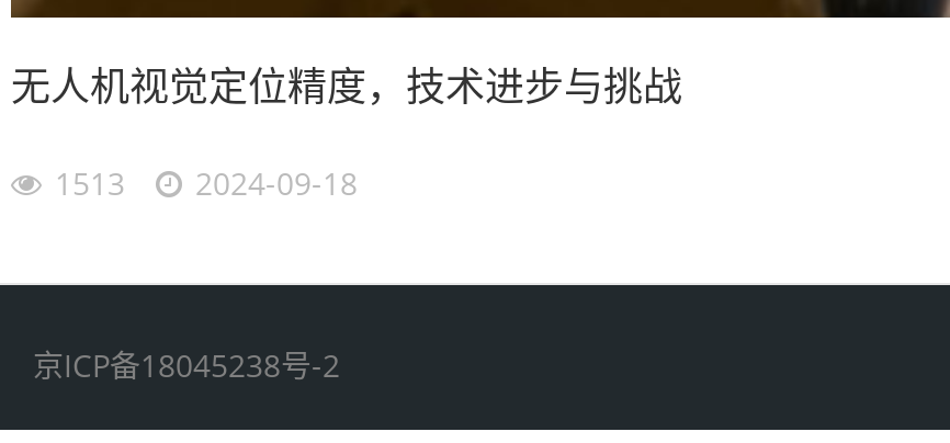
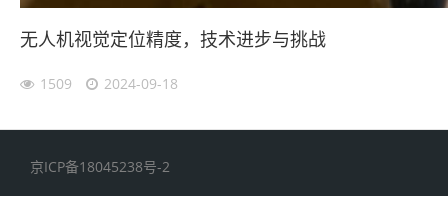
[46,163,358,205] 1513 2024-09-18 -> [36,74,178,93] 1509 2024-09-18

